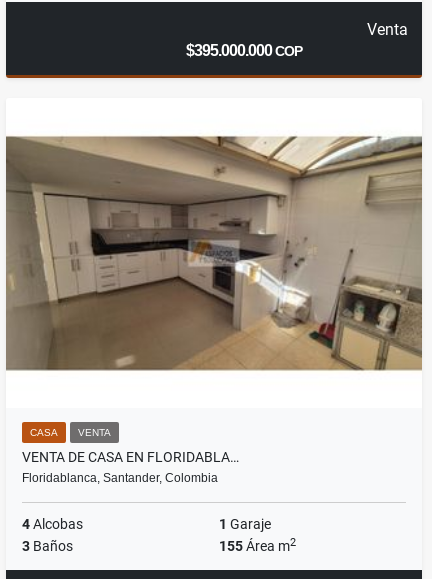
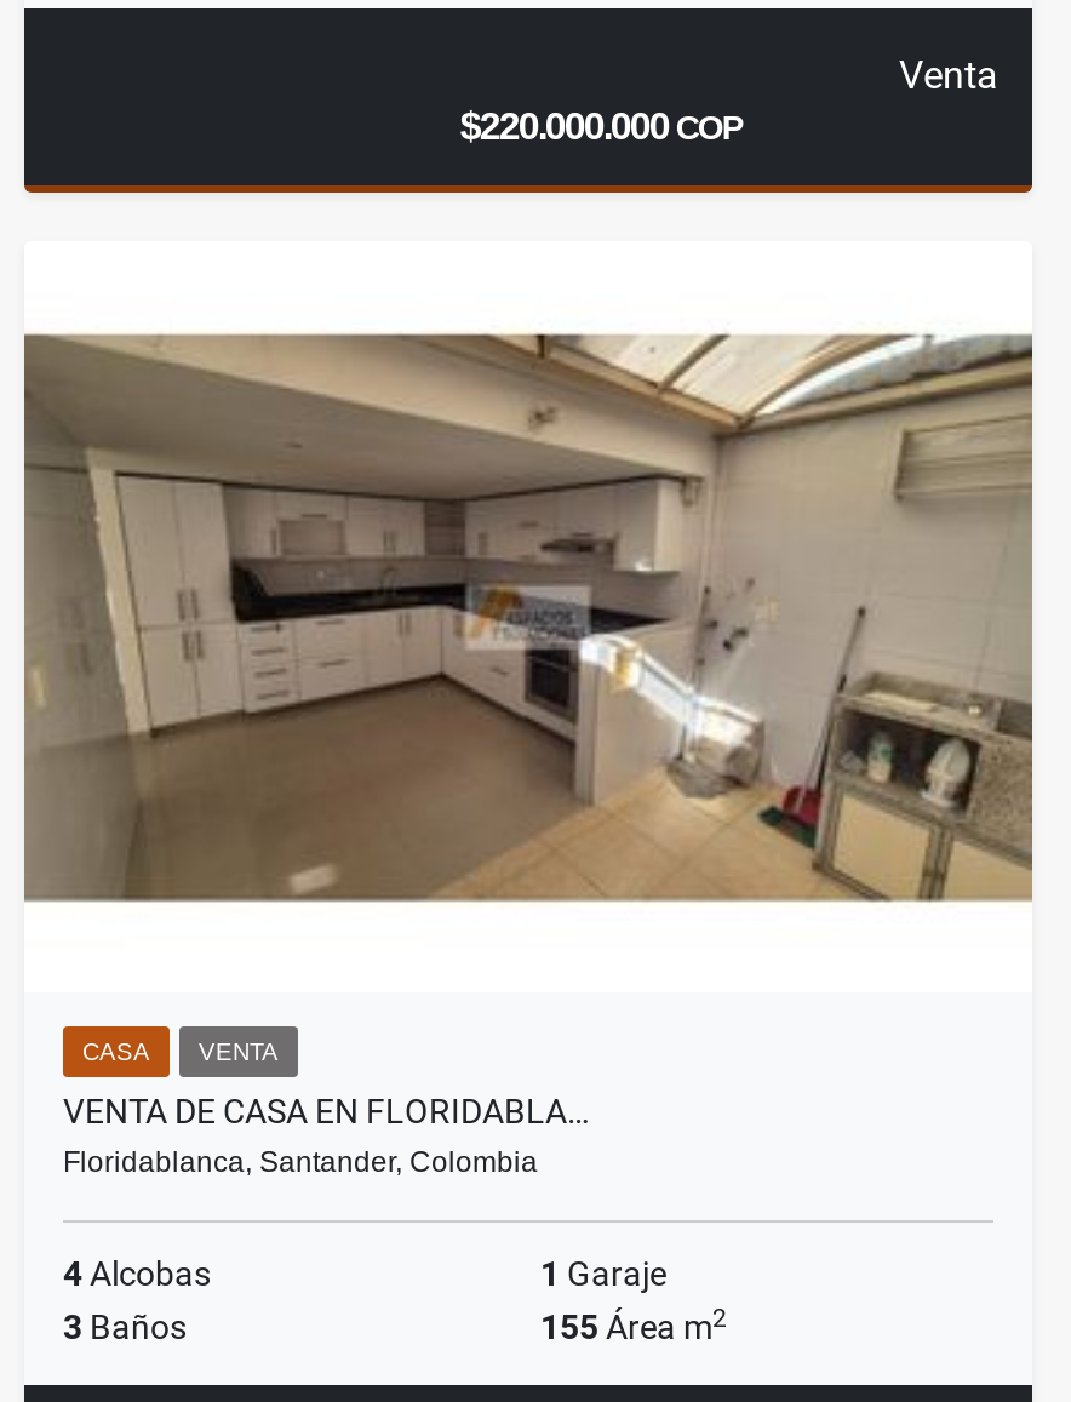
[186,42,302,59] $395.000.000 COP -> [460,106,741,147] $220.000.000 COP

